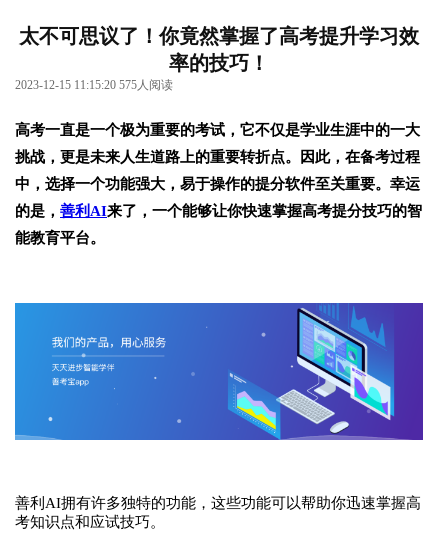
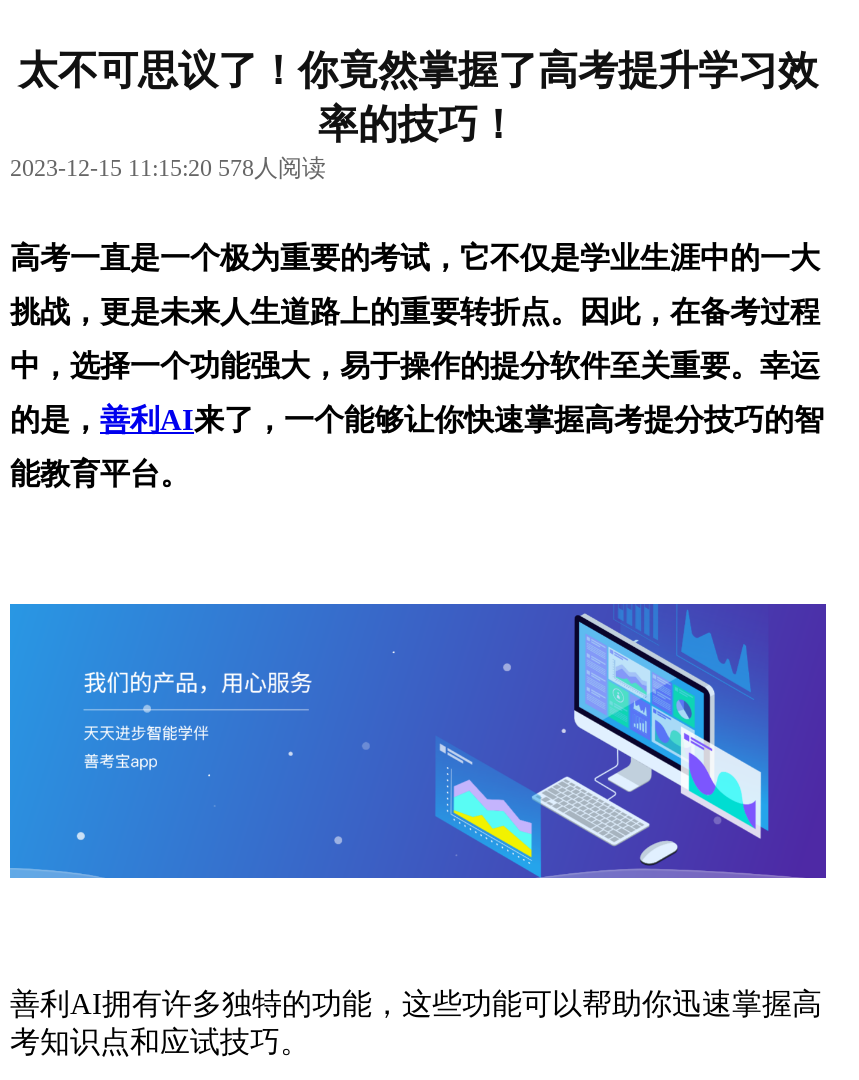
[15,78,173,92] 2023-12-15 11:15:20 575人阅读 -> [10,154,326,182] 2023-12-15 11:15:20 578人阅读

